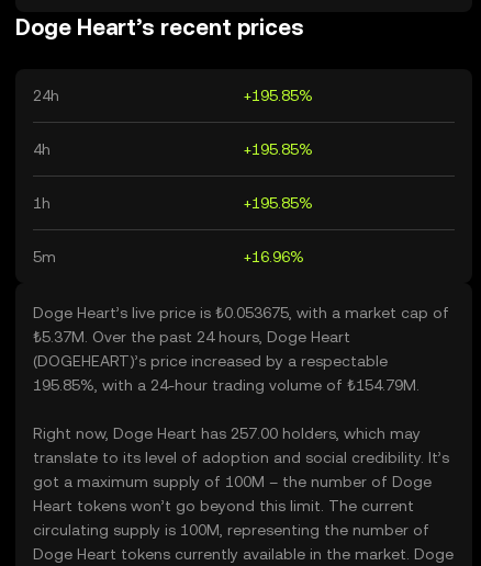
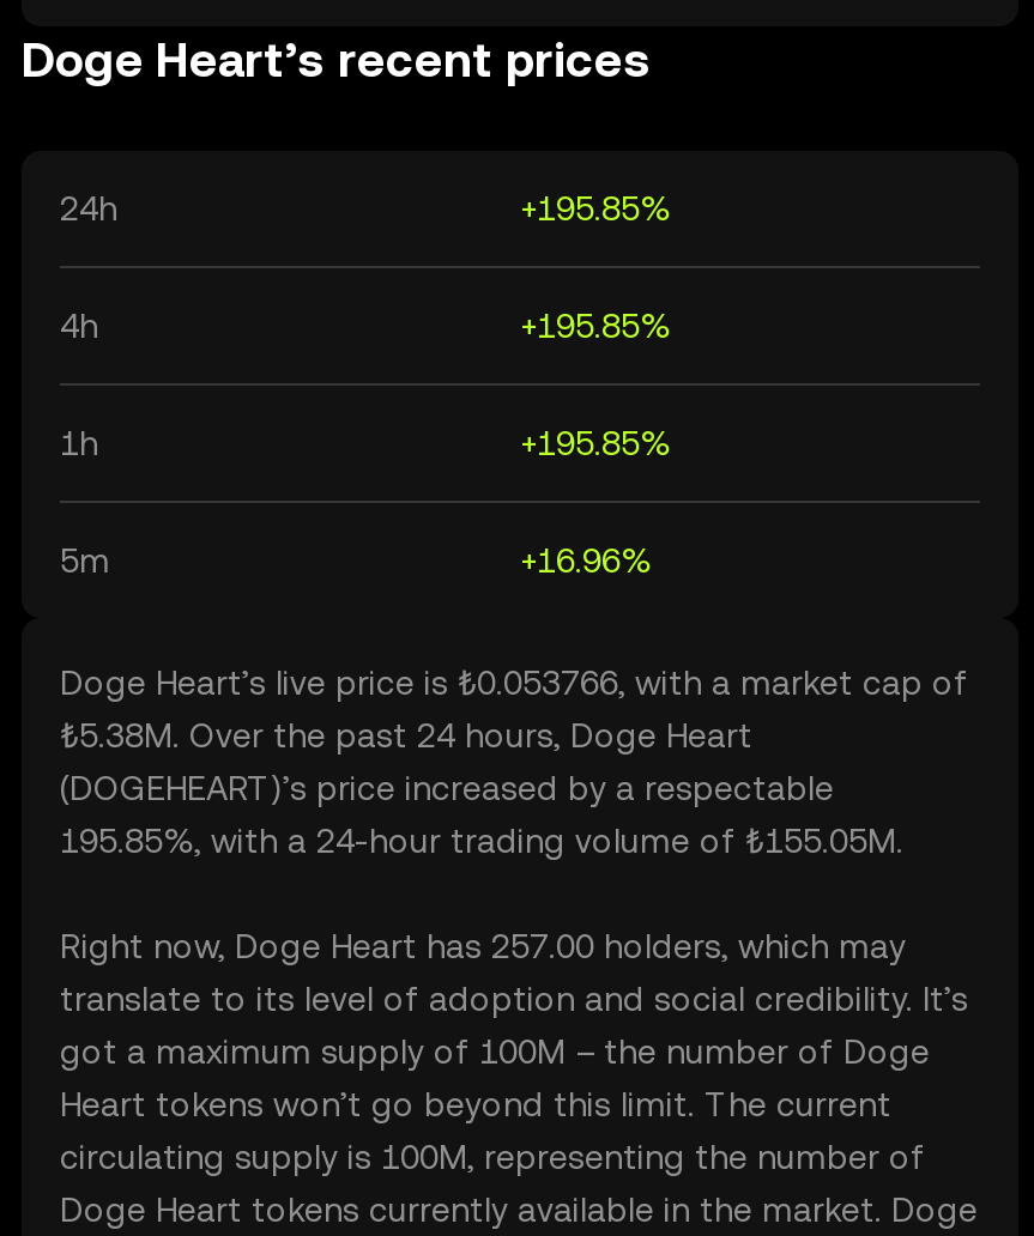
[33,304,449,321] Doge Heart’s live price is ₺0.053675, with a market cap of -> [60,664,968,702] Doge Heart’s live price is ₺0.053766, with a market cap of
[33,328,350,346] ₺5.37M. Over the past 24 hours, Doge Heart -> [60,716,752,755] ₺5.38M. Over the past 24 hours, Doge Heart
[33,376,420,394] 195.85%, with a 24-hour trading volume of ₺154.79M. -> [60,822,903,860] 195.85%, with a 24-hour trading volume of ₺155.05M.

